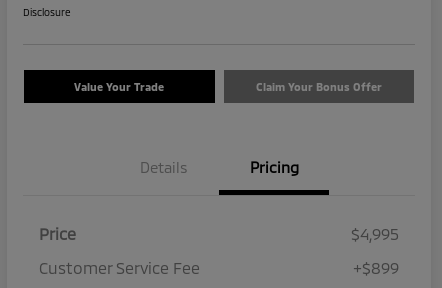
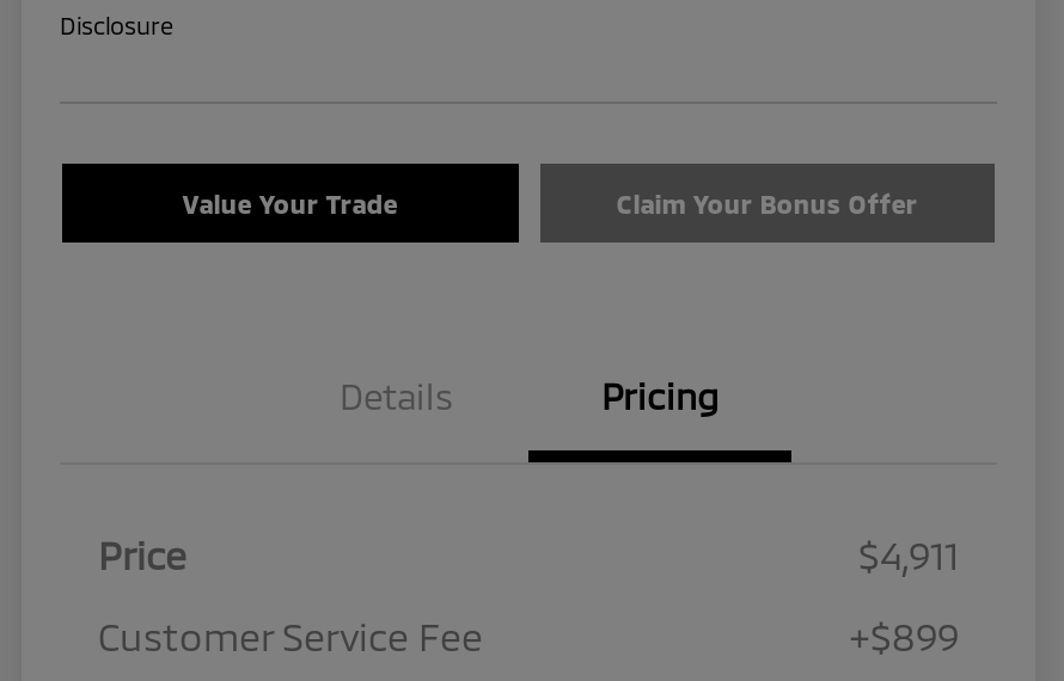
[351,224,399,243] $4,995 -> [858,532,959,578] $4,911

